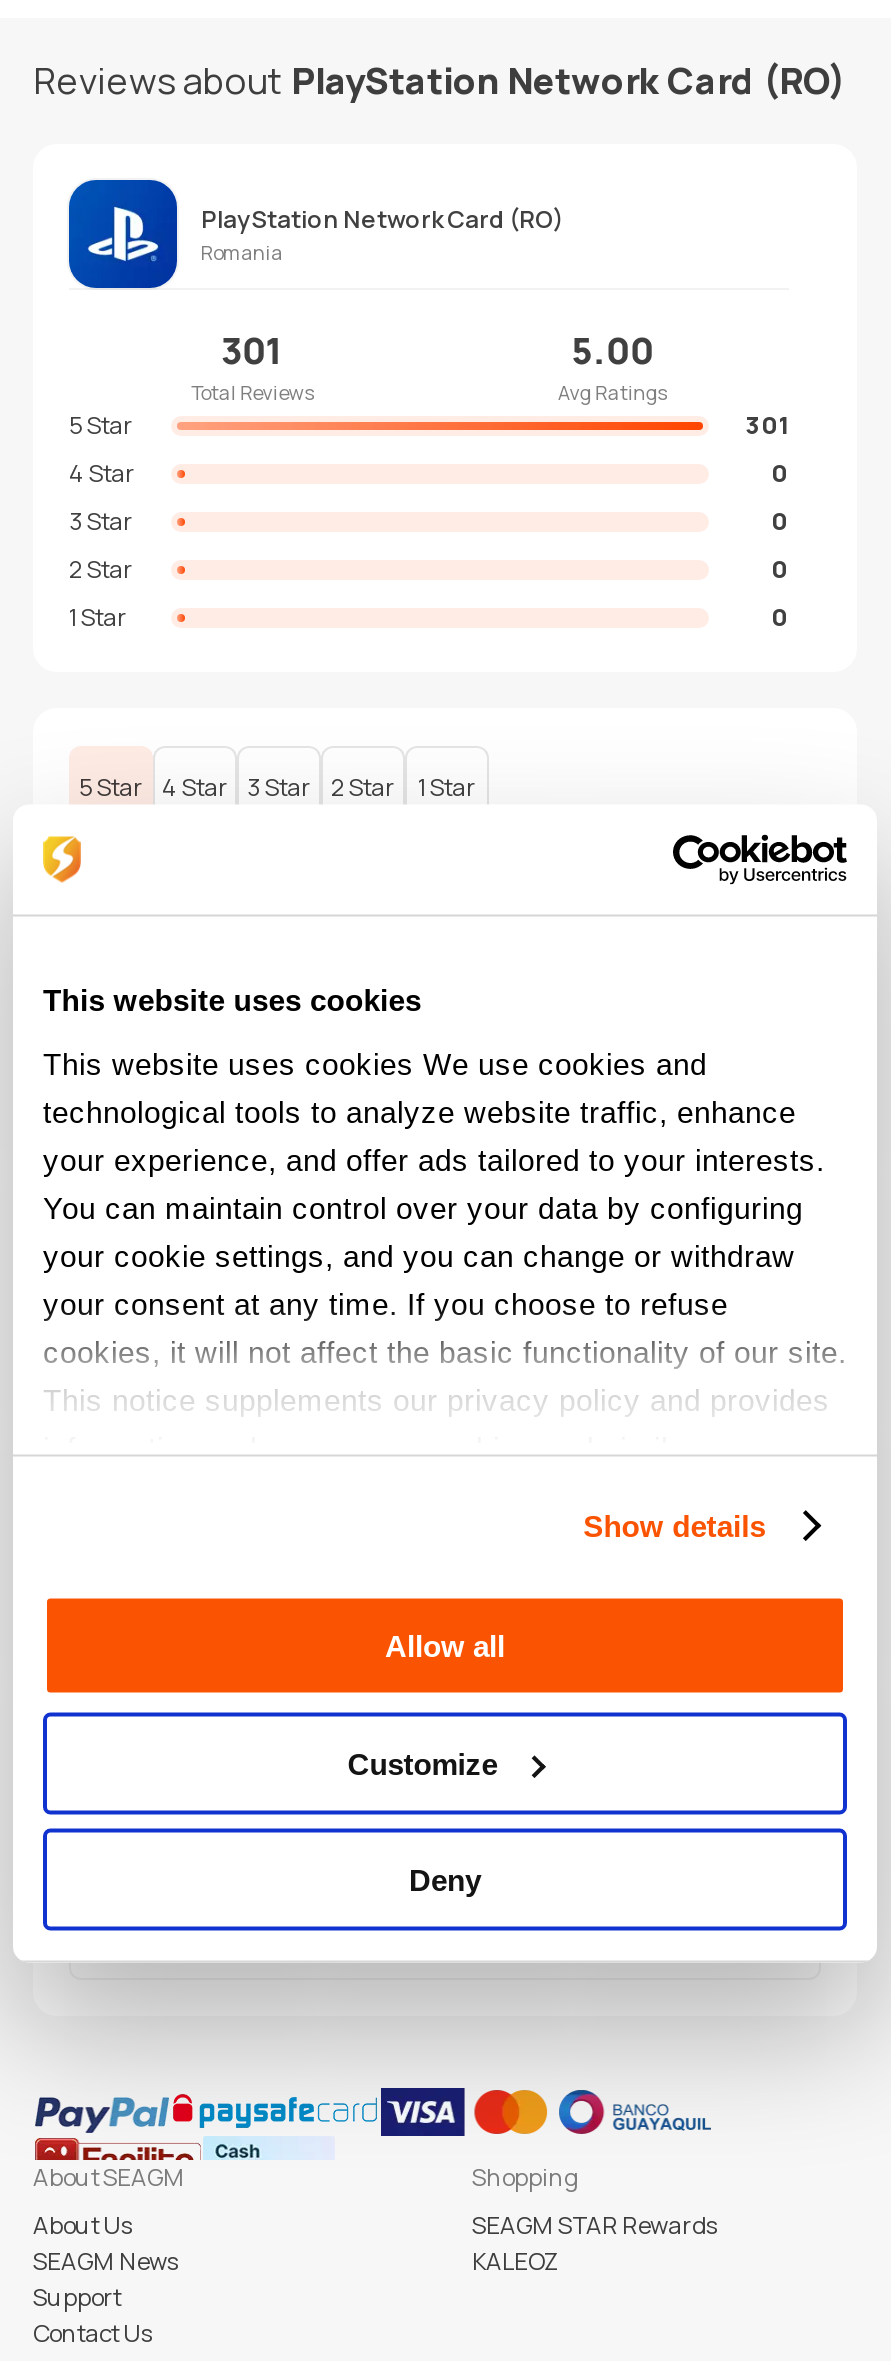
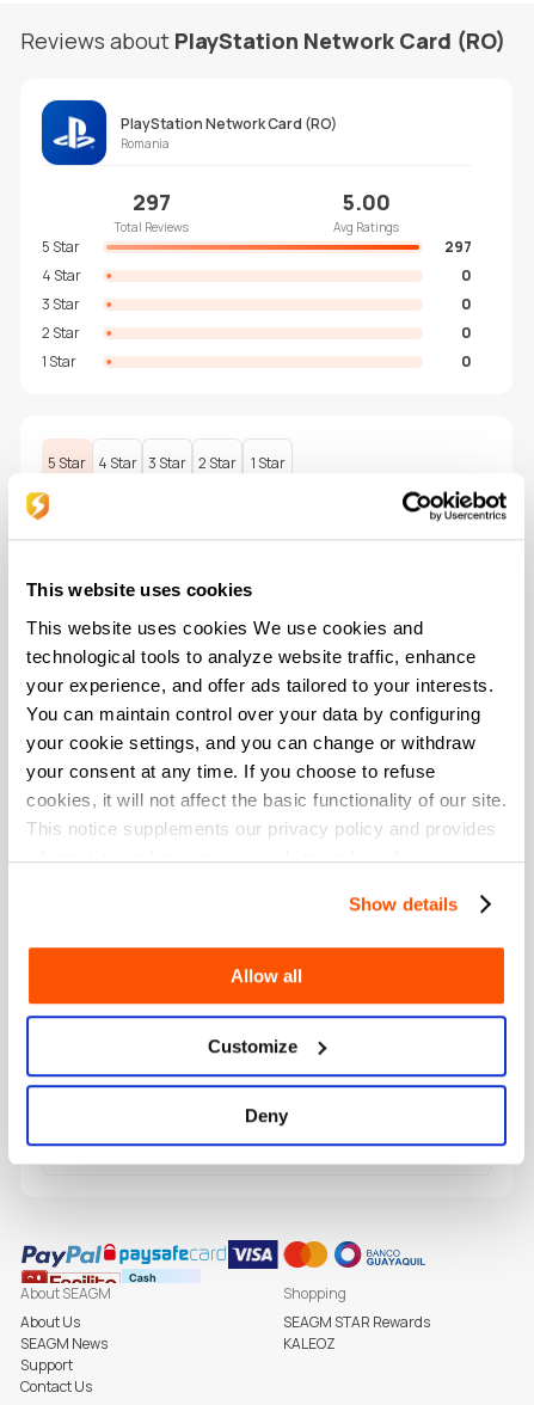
[221,326,283,374] 301 -> [132,188,171,216] 297
[745,408,789,442] 301 -> [444,237,472,257] 297

